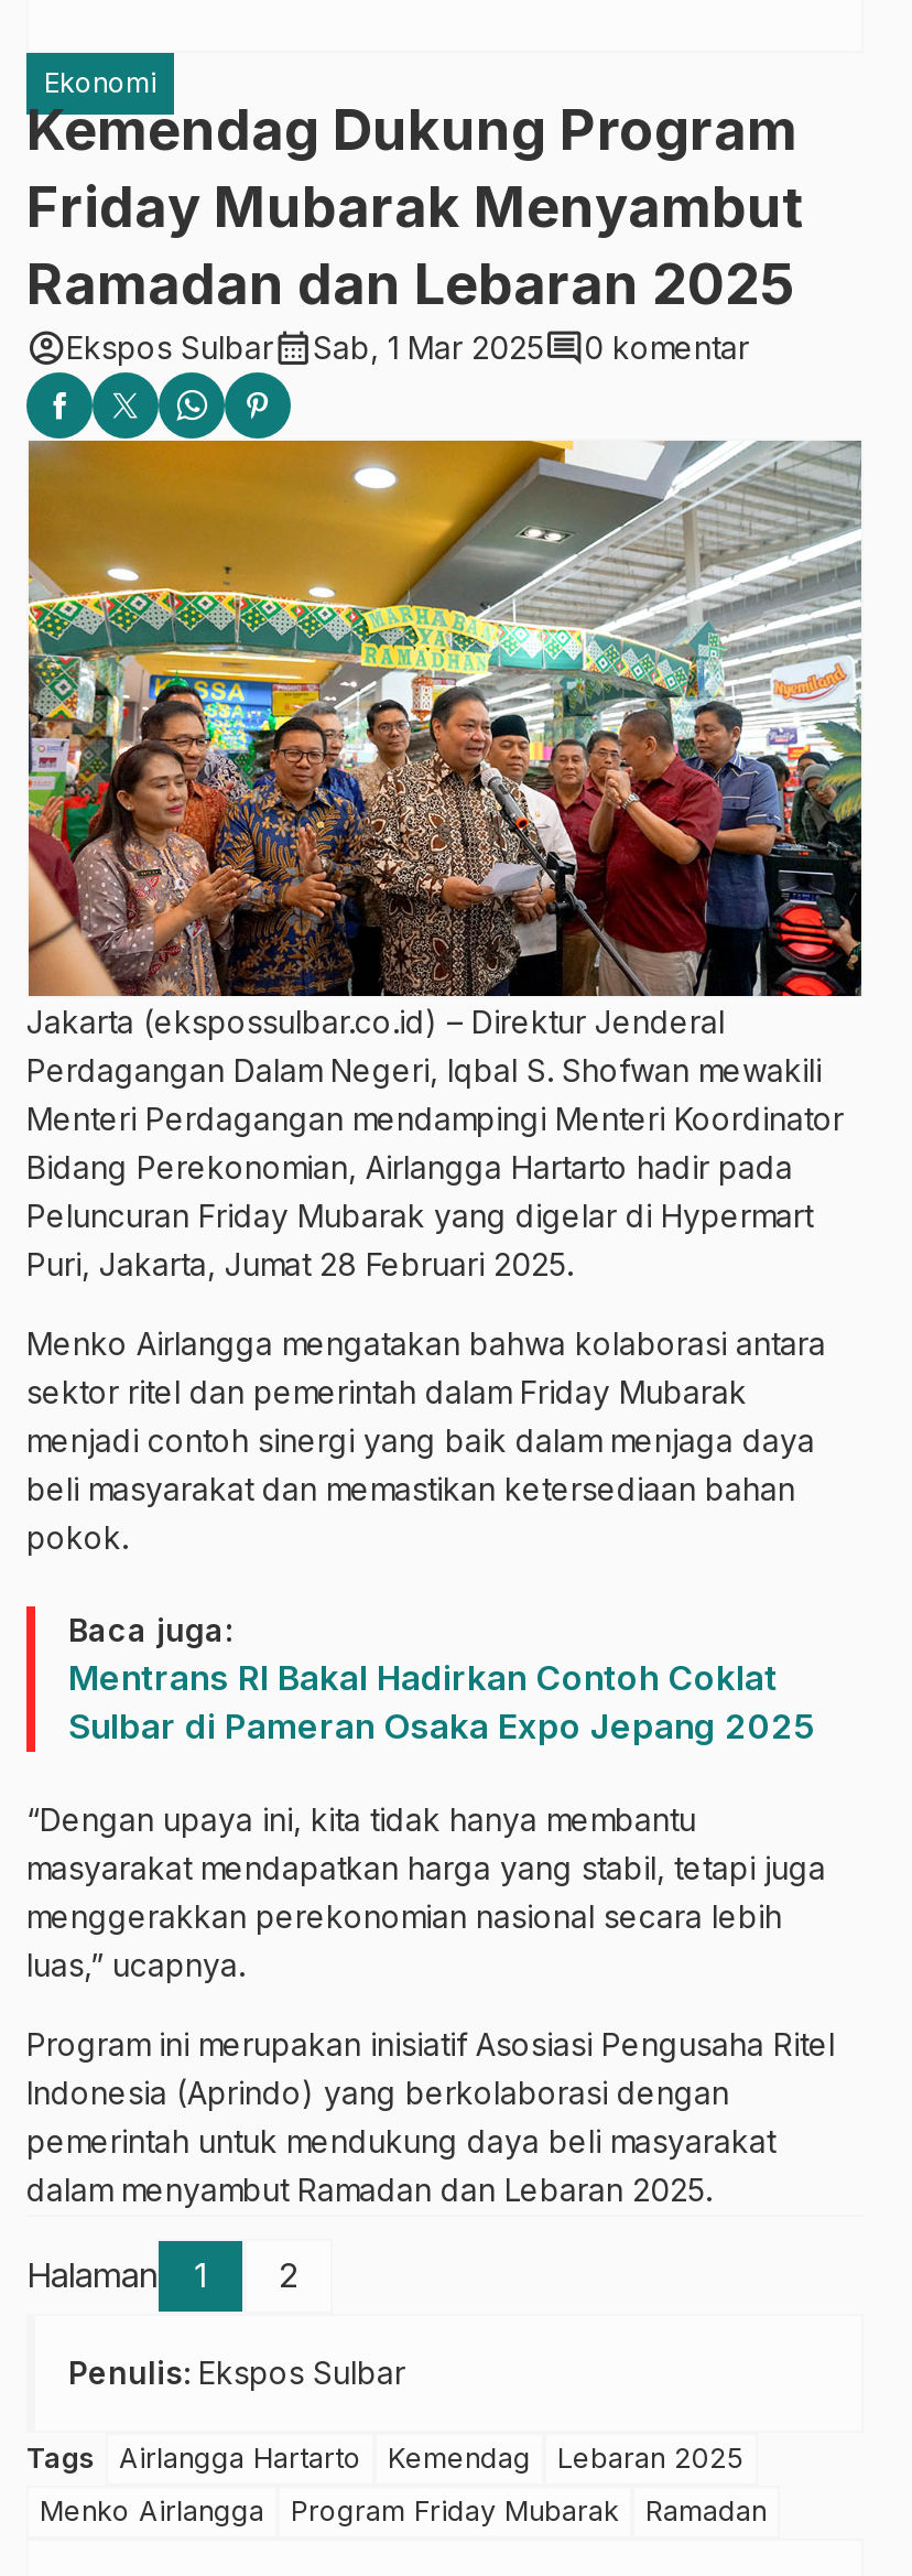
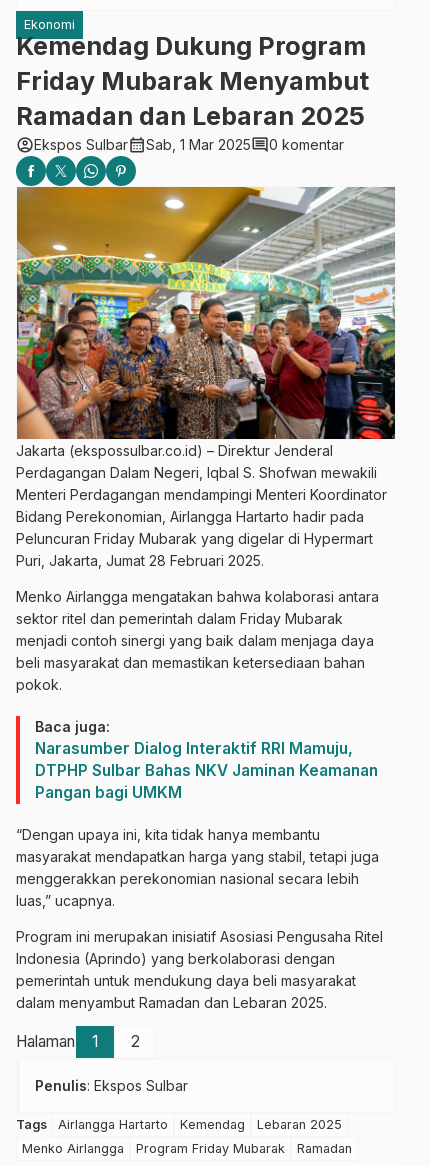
[68,1657,815,1748] Mentrans RI Bakal Hadirkan Contoh Coklat | Sulbar di Pameran Osaka Expo Jepang 2025 -> [35,739,378,802] Narasumber Dialog Interaktif RRI Mamuju, | DTPHP Sulbar Bahas NKV Jaminan Keamanan | Pangan bagi UMKM

